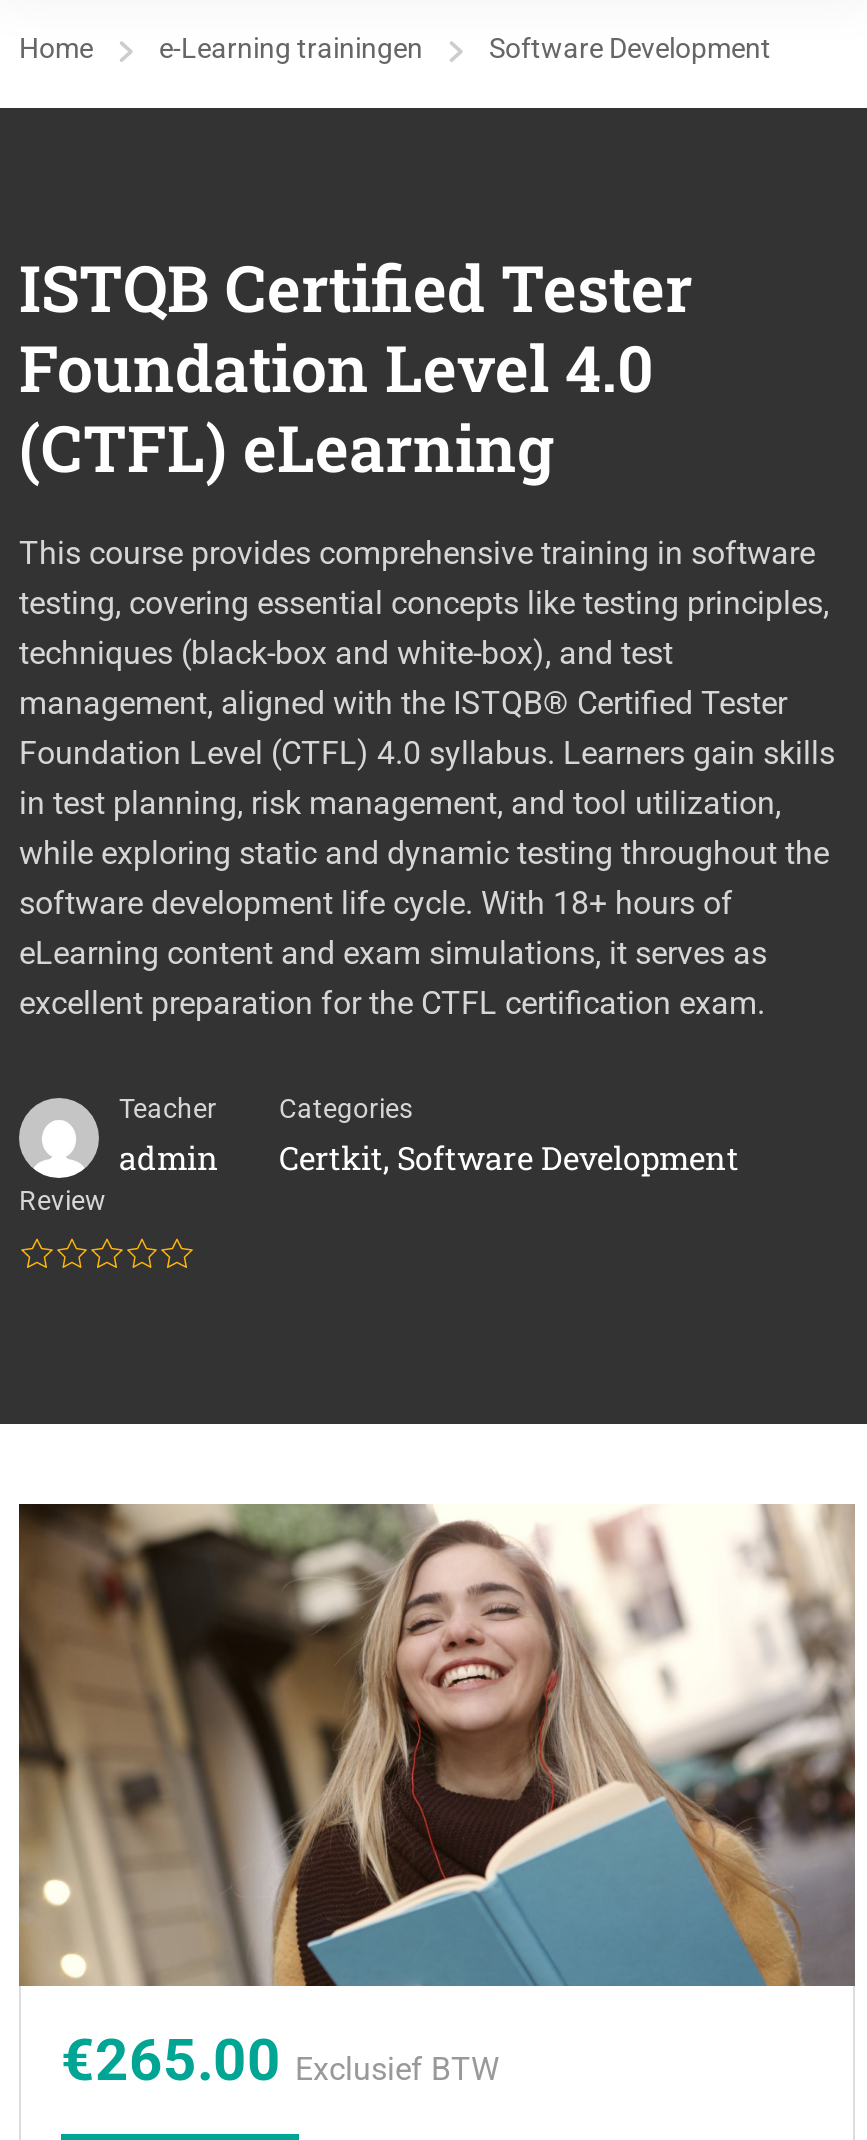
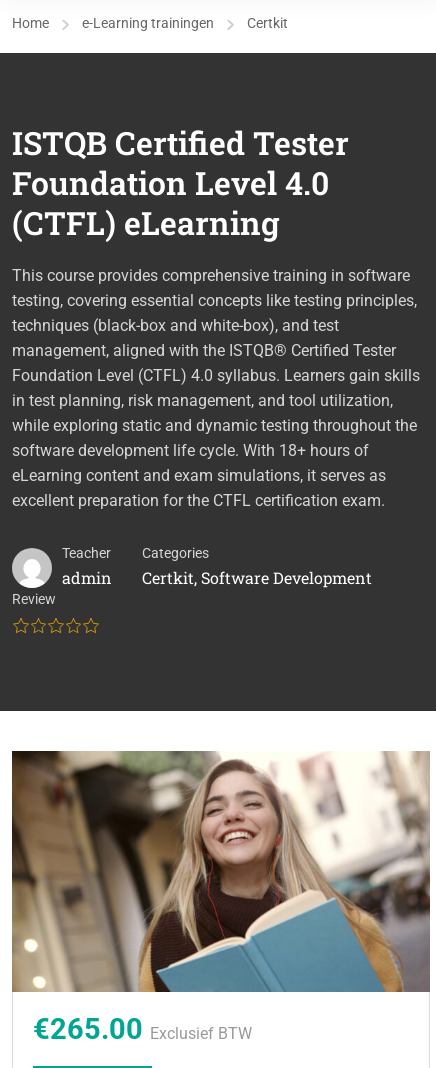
[489,32,771,64] Software Development -> [247,15,288,31] Certkit

